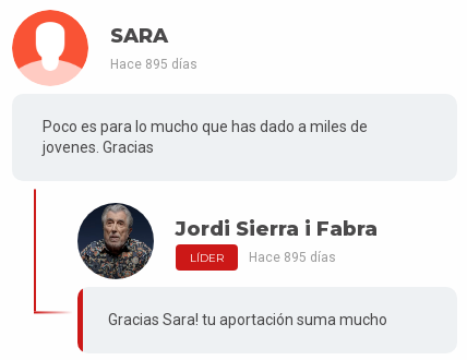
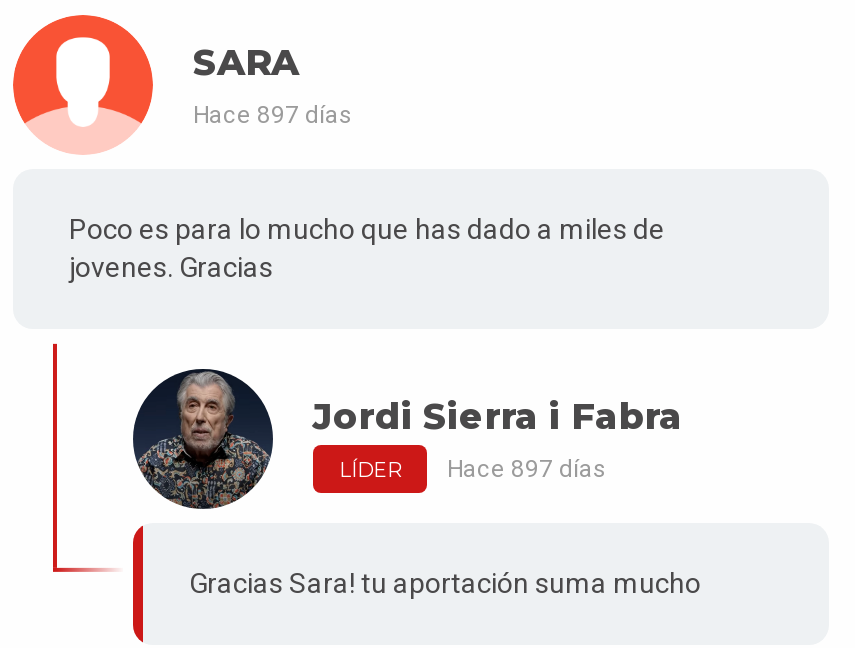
[110,57,197,73] Hace 895 días -> [193,102,353,130] Hace 897 días
[190,250,336,265] LÍDER Hace 895 días -> [339,455,607,483] LÍDER Hace 897 días

